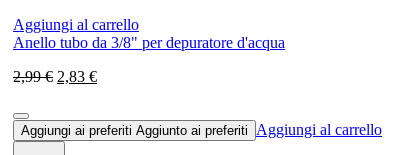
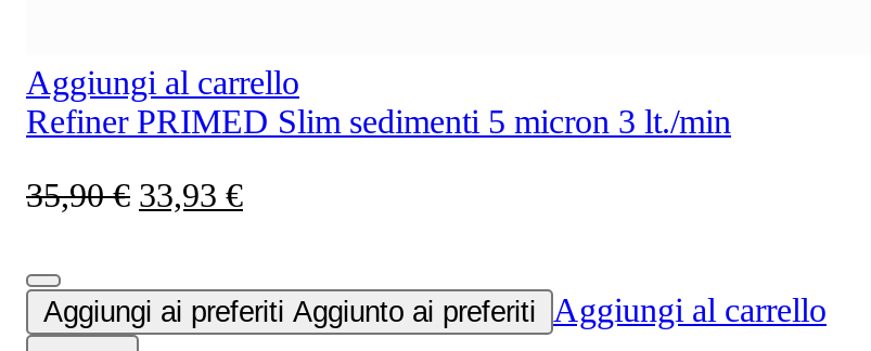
[13,34,285,51] Anello tubo da 3/8" per depuratore d'acqua -> [26,103,731,140] Refiner PRIMED Slim sedimenti 5 micron 3 lt./min
[13,68,97,85] 2,99 € 2,83 € -> [26,177,243,214] 35,90 € 33,93 €

